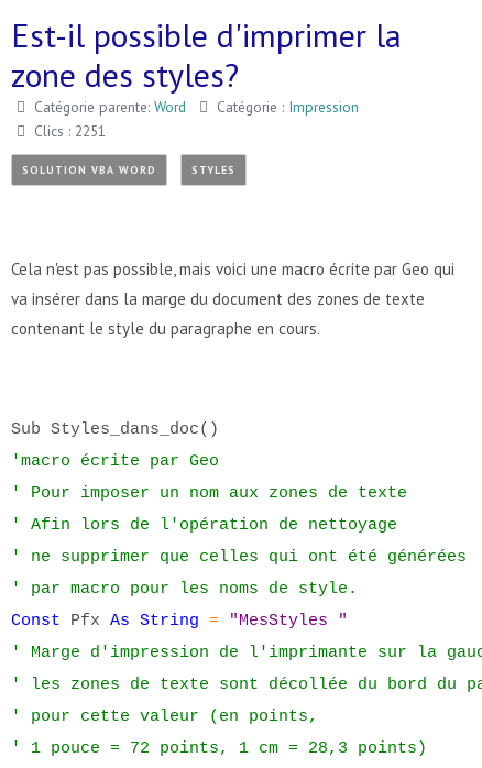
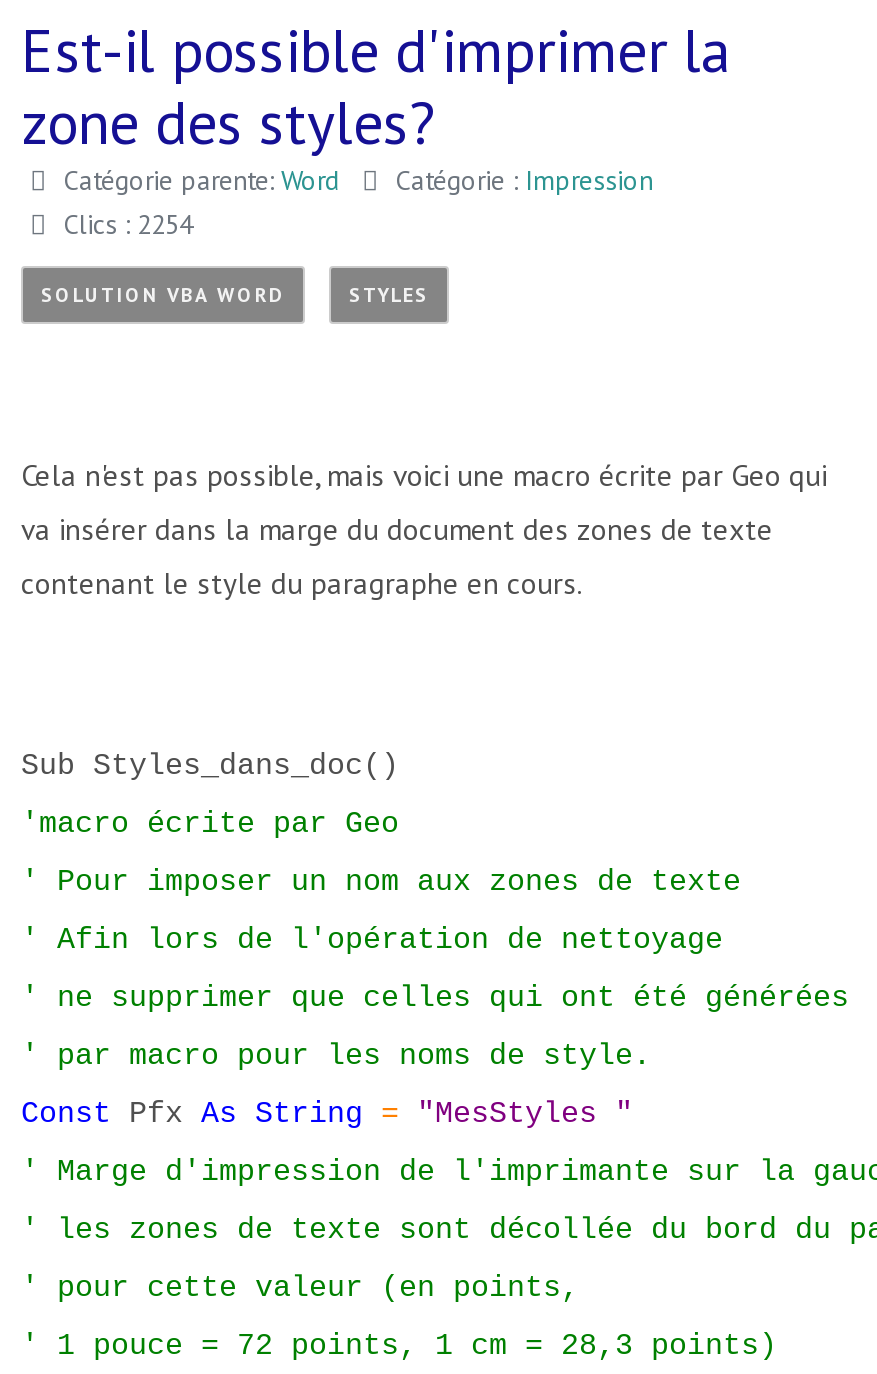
[34,121,106,141] Clics : 2251 -> [63,206,193,242] Clics : 2254

